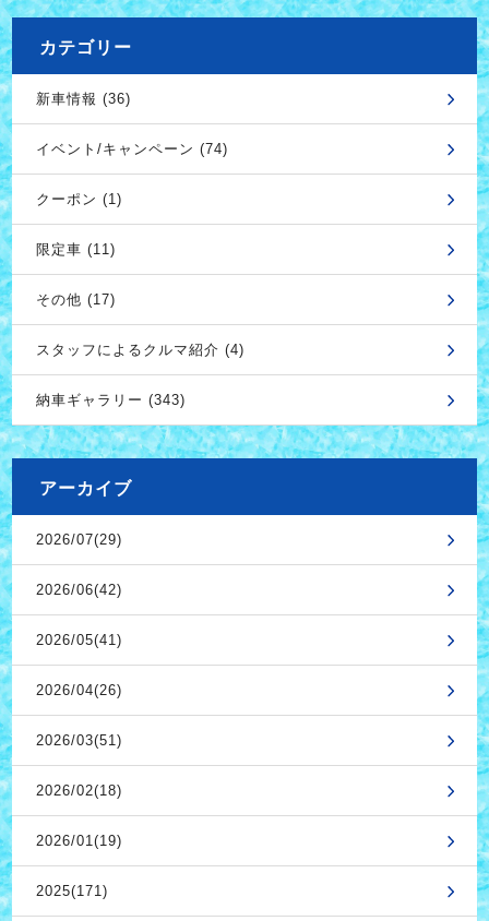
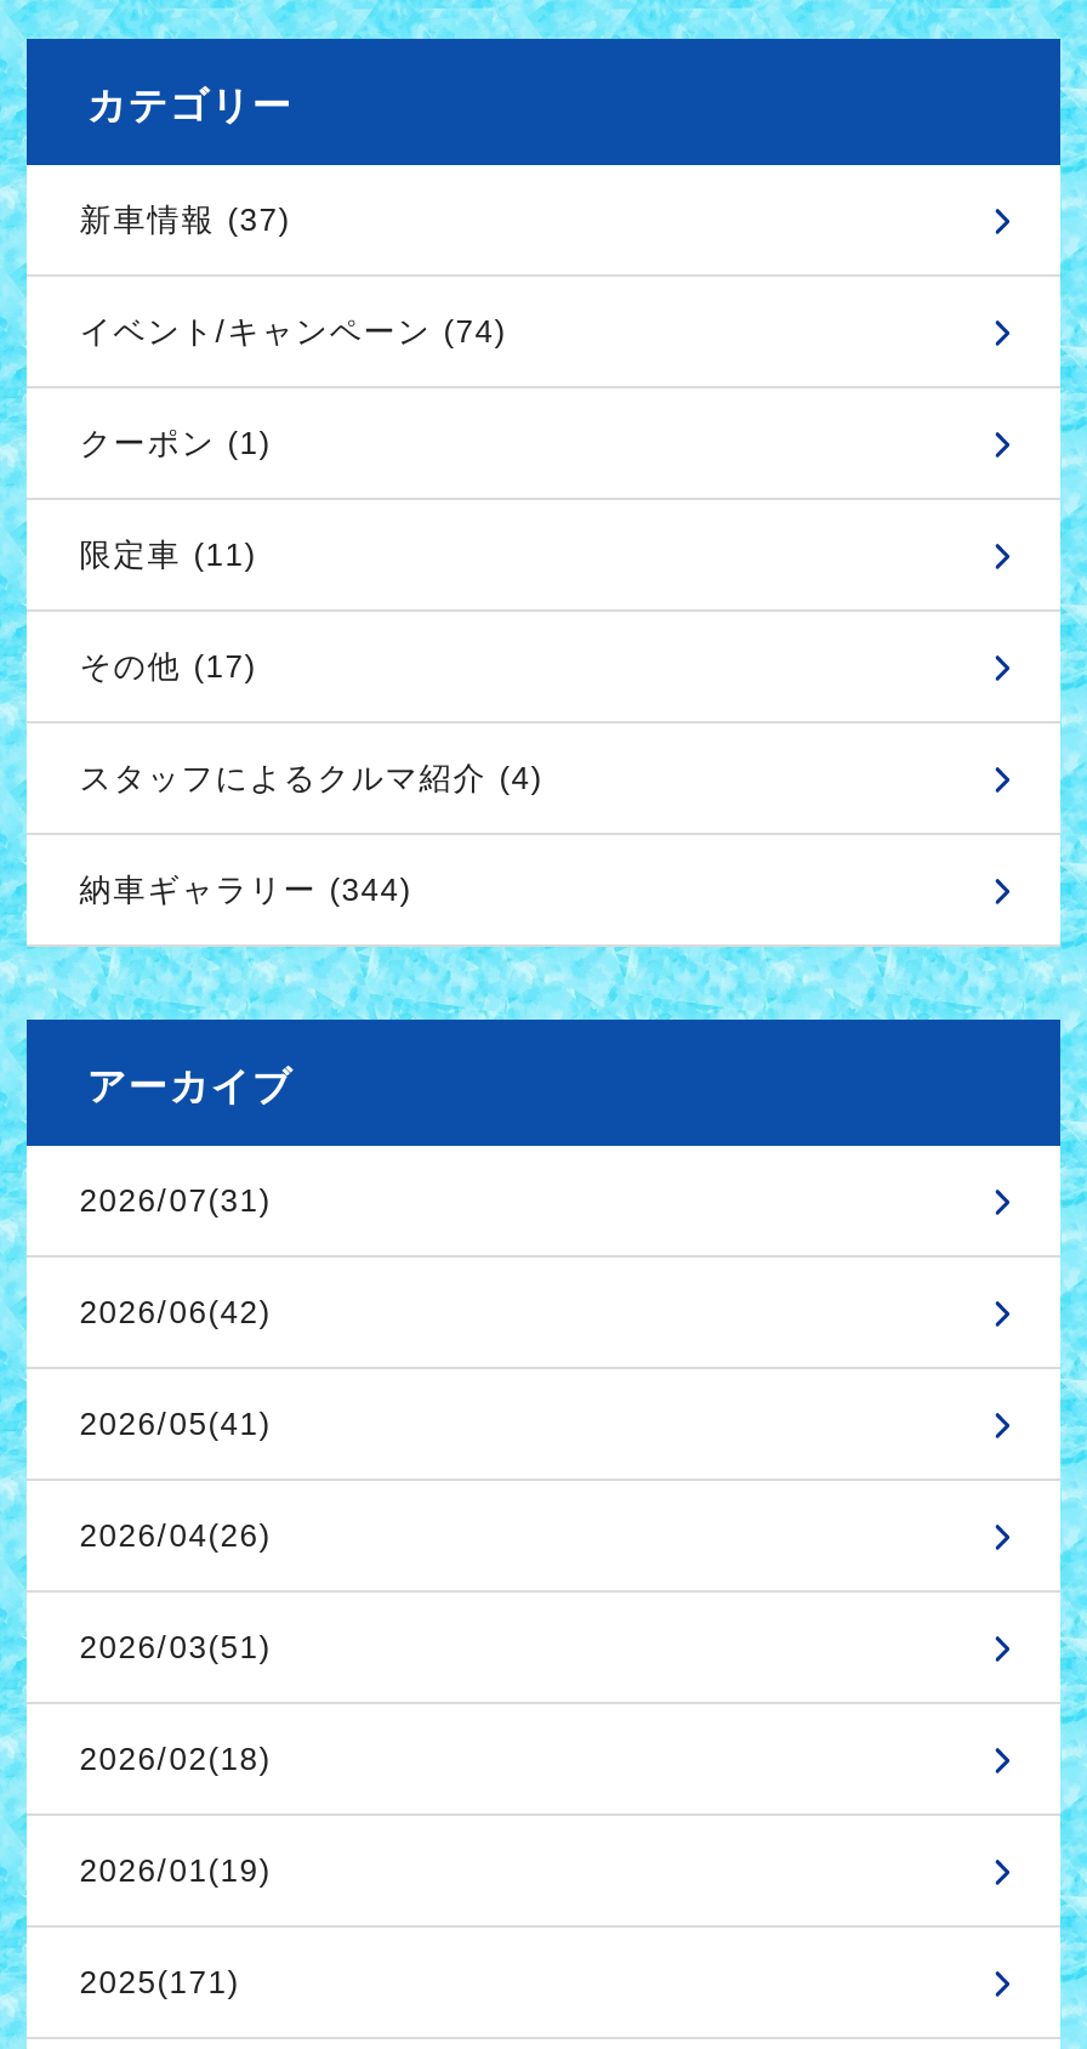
[36,91,131,107] 新車情報 (36) -> [80,202,291,238] 新車情報 (37)
[36,392,185,408] 納車ギャラリー (343) -> [80,872,412,908] 納車ギャラリー (344)
[36,532,122,548] 2026/07(29) -> [80,1183,271,1219] 2026/07(31)

